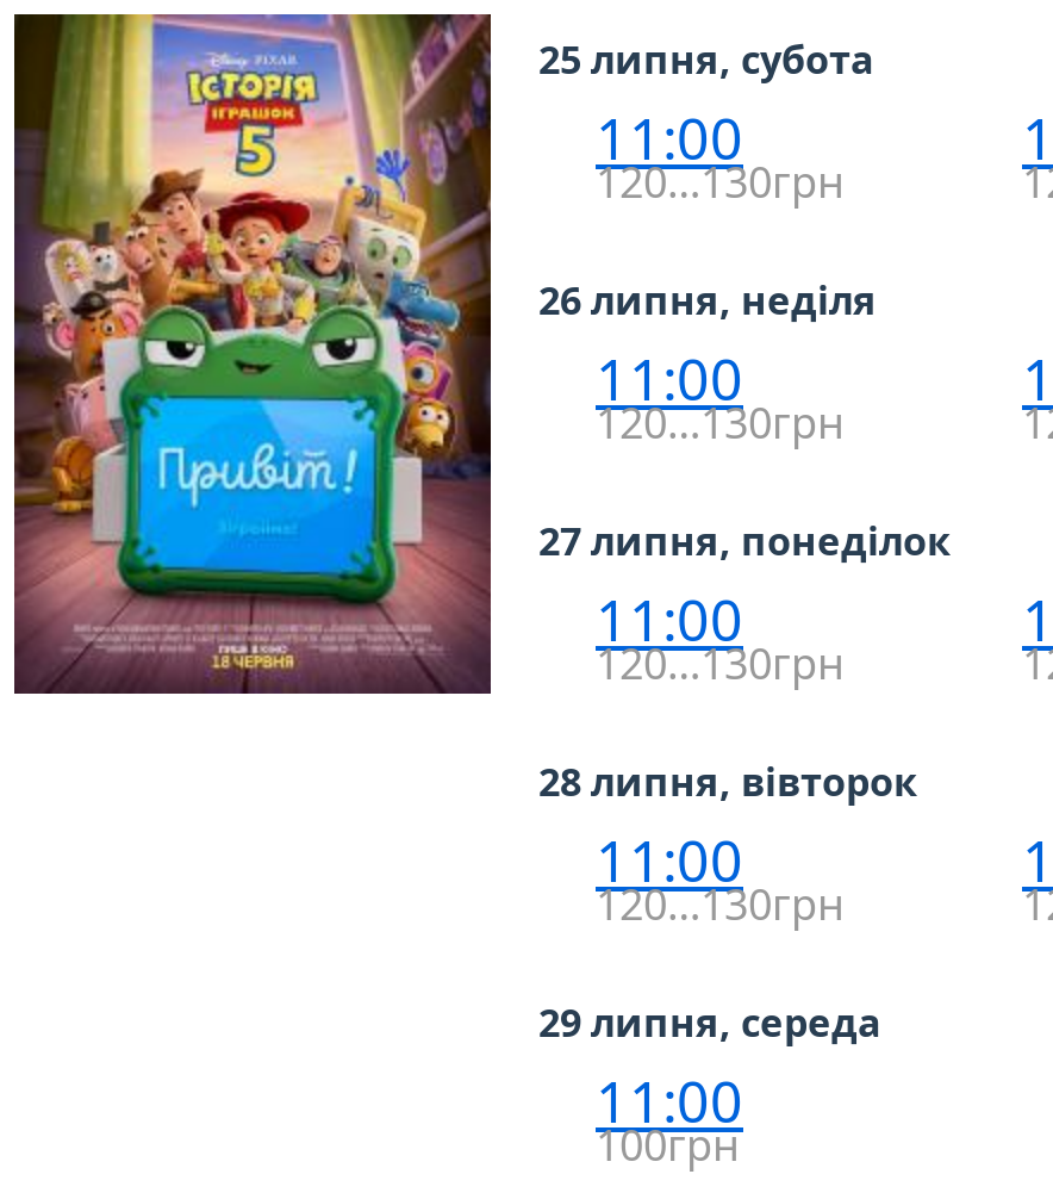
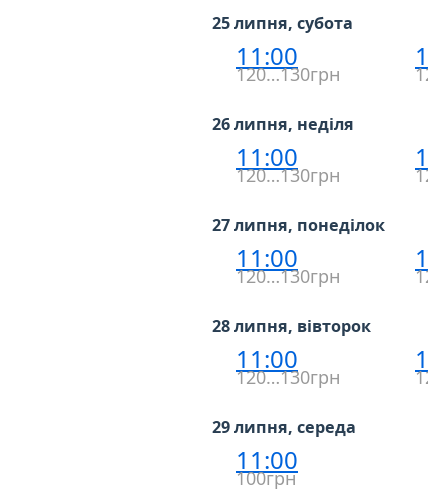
[12,12,493,696] [image] -> none

